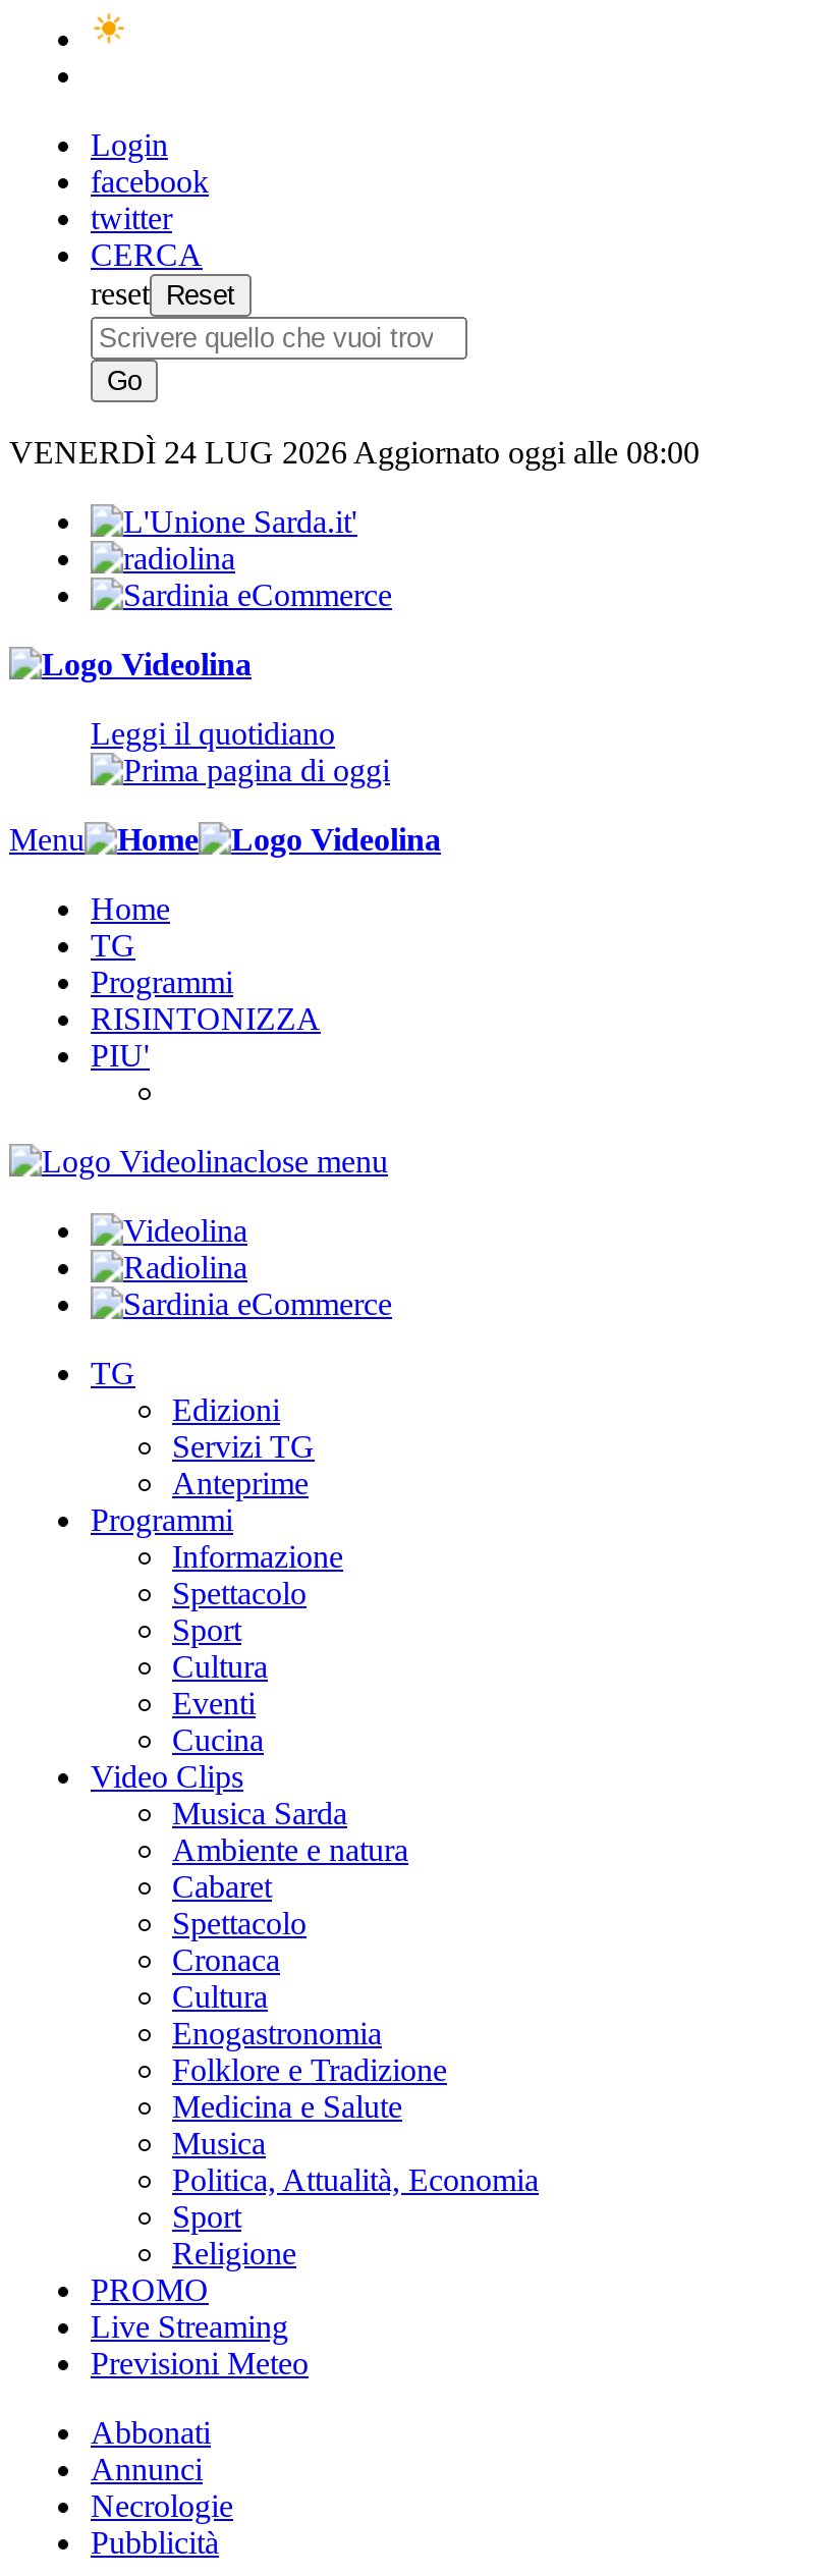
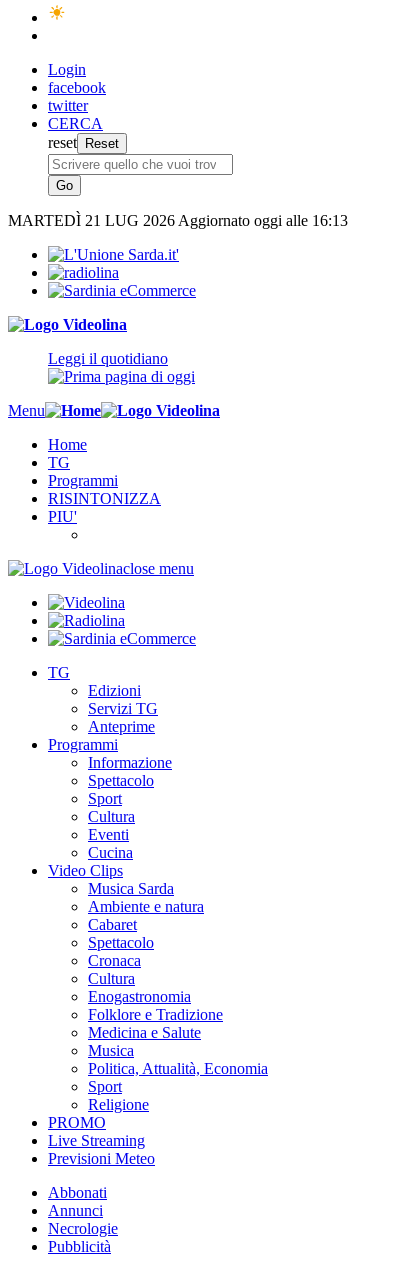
[9,435,700,470] VENERDÌ 24 LUG 2026 Aggiornato oggi alle 08:00 -> [8,212,348,229] MARTEDÌ 21 LUG 2026 Aggiornato oggi alle 16:13

